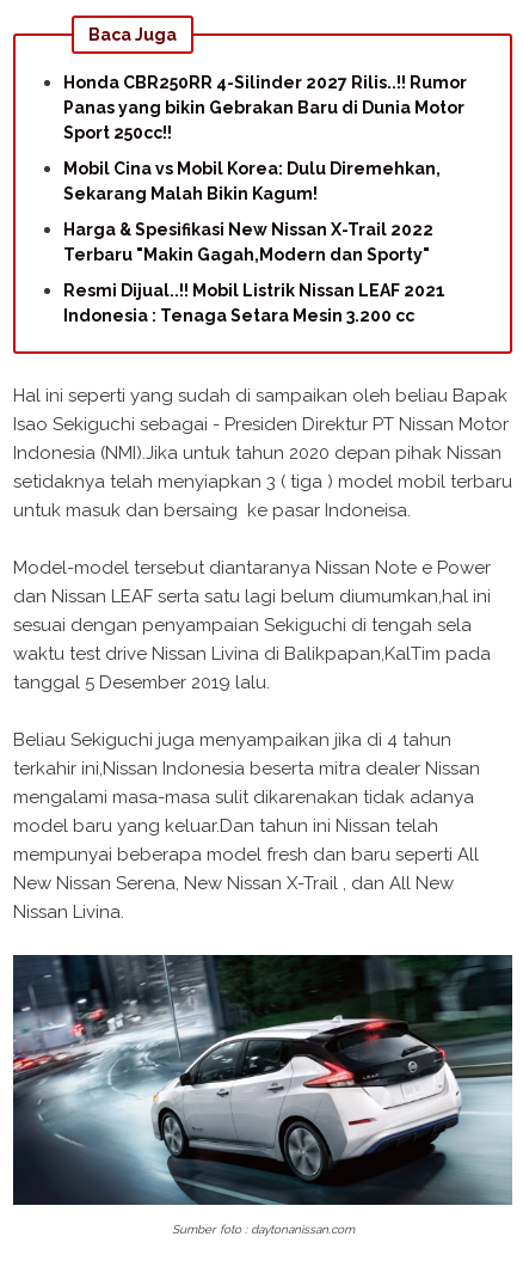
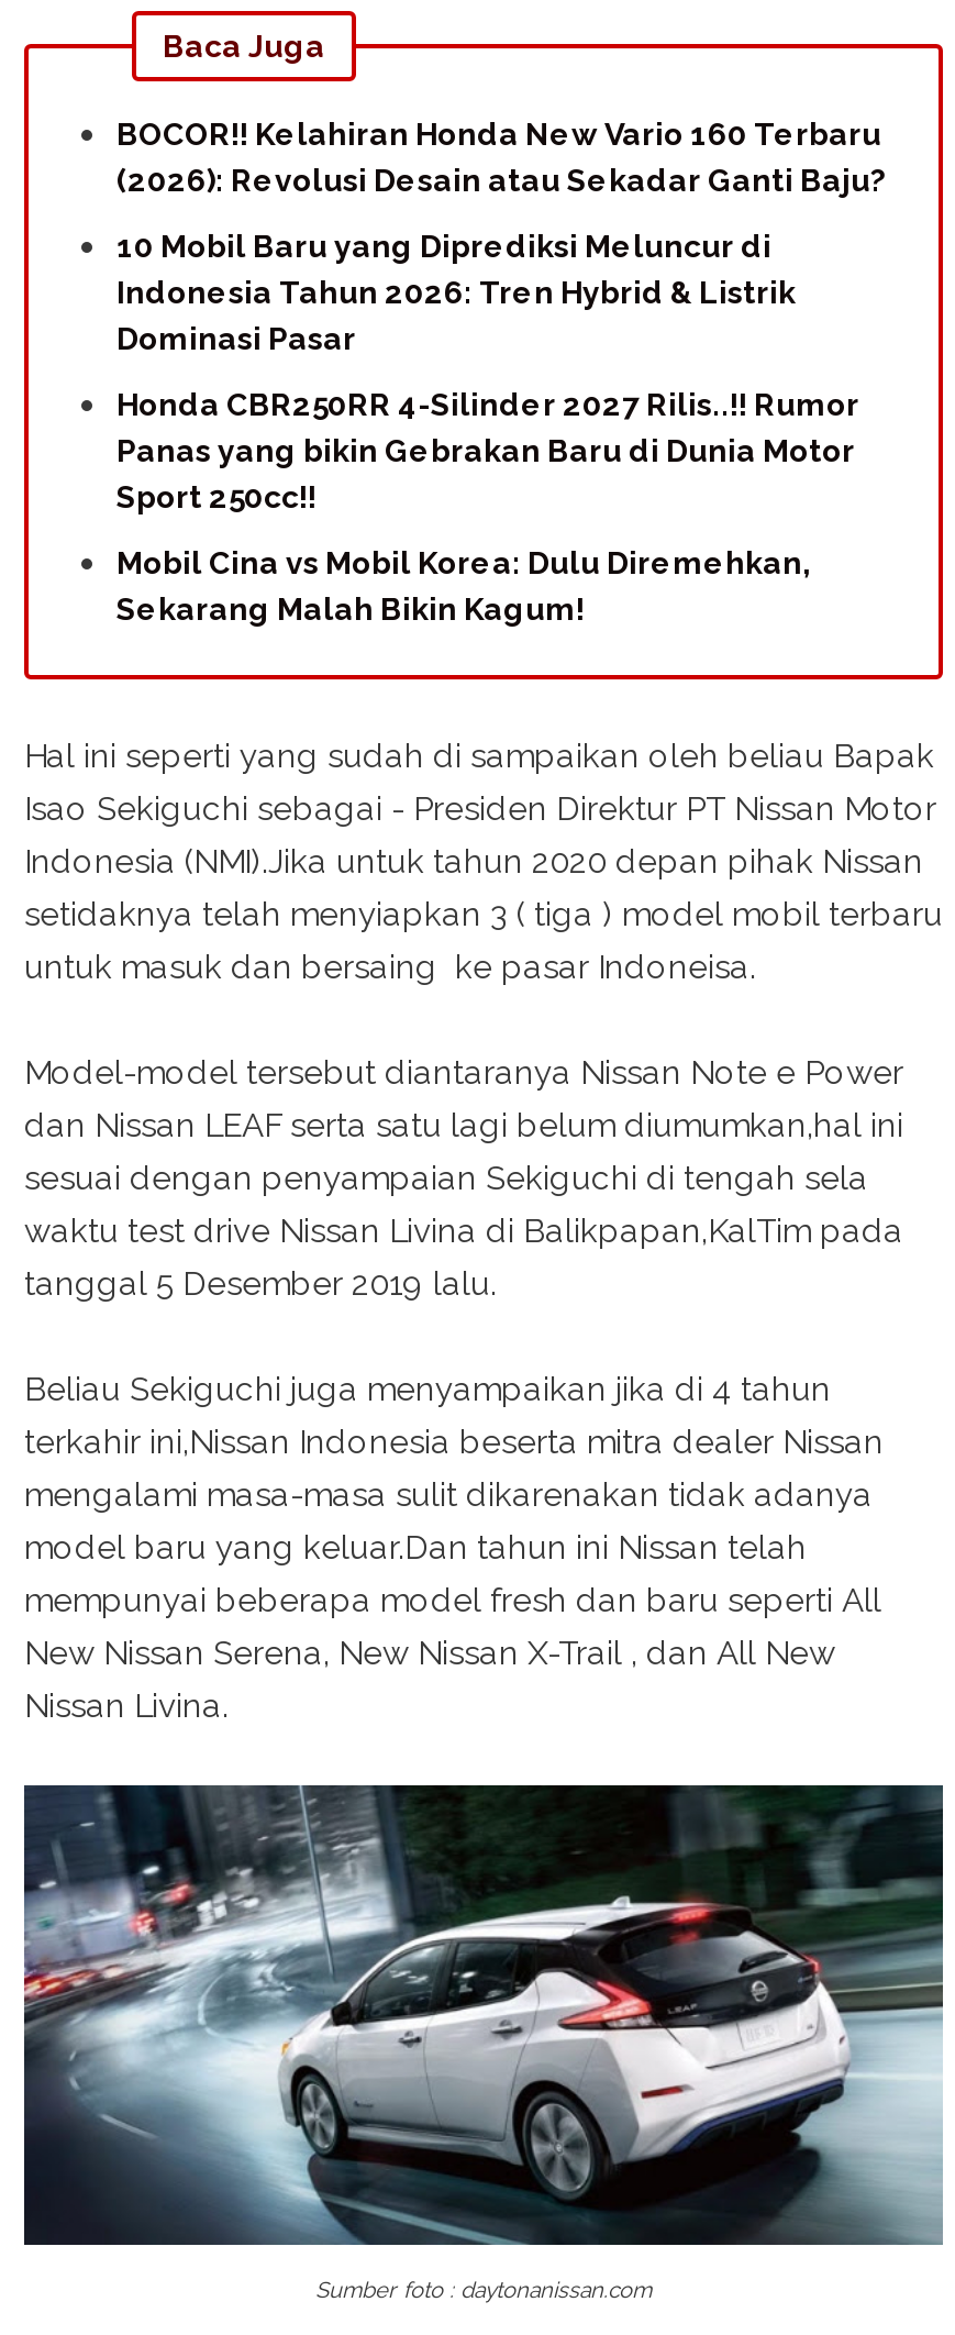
none -> [116,117,886,356] BOCOR!! Kelahiran Honda New Vario 160 Terbaru | (2026): Revolusi Desain atau Sekadar Ganti Baju? | 10 Mobil Baru yang Diprediksi Meluncur di | Indonesia Tahun 2026: Tren Hybrid & Listrik | Dominasi Pasar
moved [63,73,467,203] -> [116,387,859,627]: Honda CBR250RR 4-Silinder 2027 Rilis..!! Rumor | Panas yang bikin Gebrakan Baru di Dunia Motor | Sport 250cc!! | Mobil Cina vs Mobil Korea: Dulu Diremehkan, | Sekarang Malah Bikin Kagum!
[63,220,445,325] Harga & Spesifikasi New Nissan X-Trail 2022 | Terbaru "Makin Gagah,Modern dan Sporty" | Resmi Dijual..!! Mobil Listrik Nissan LEAF 2021 | Indonesia : Tenaga Setara Mesin 3.200 cc -> none

